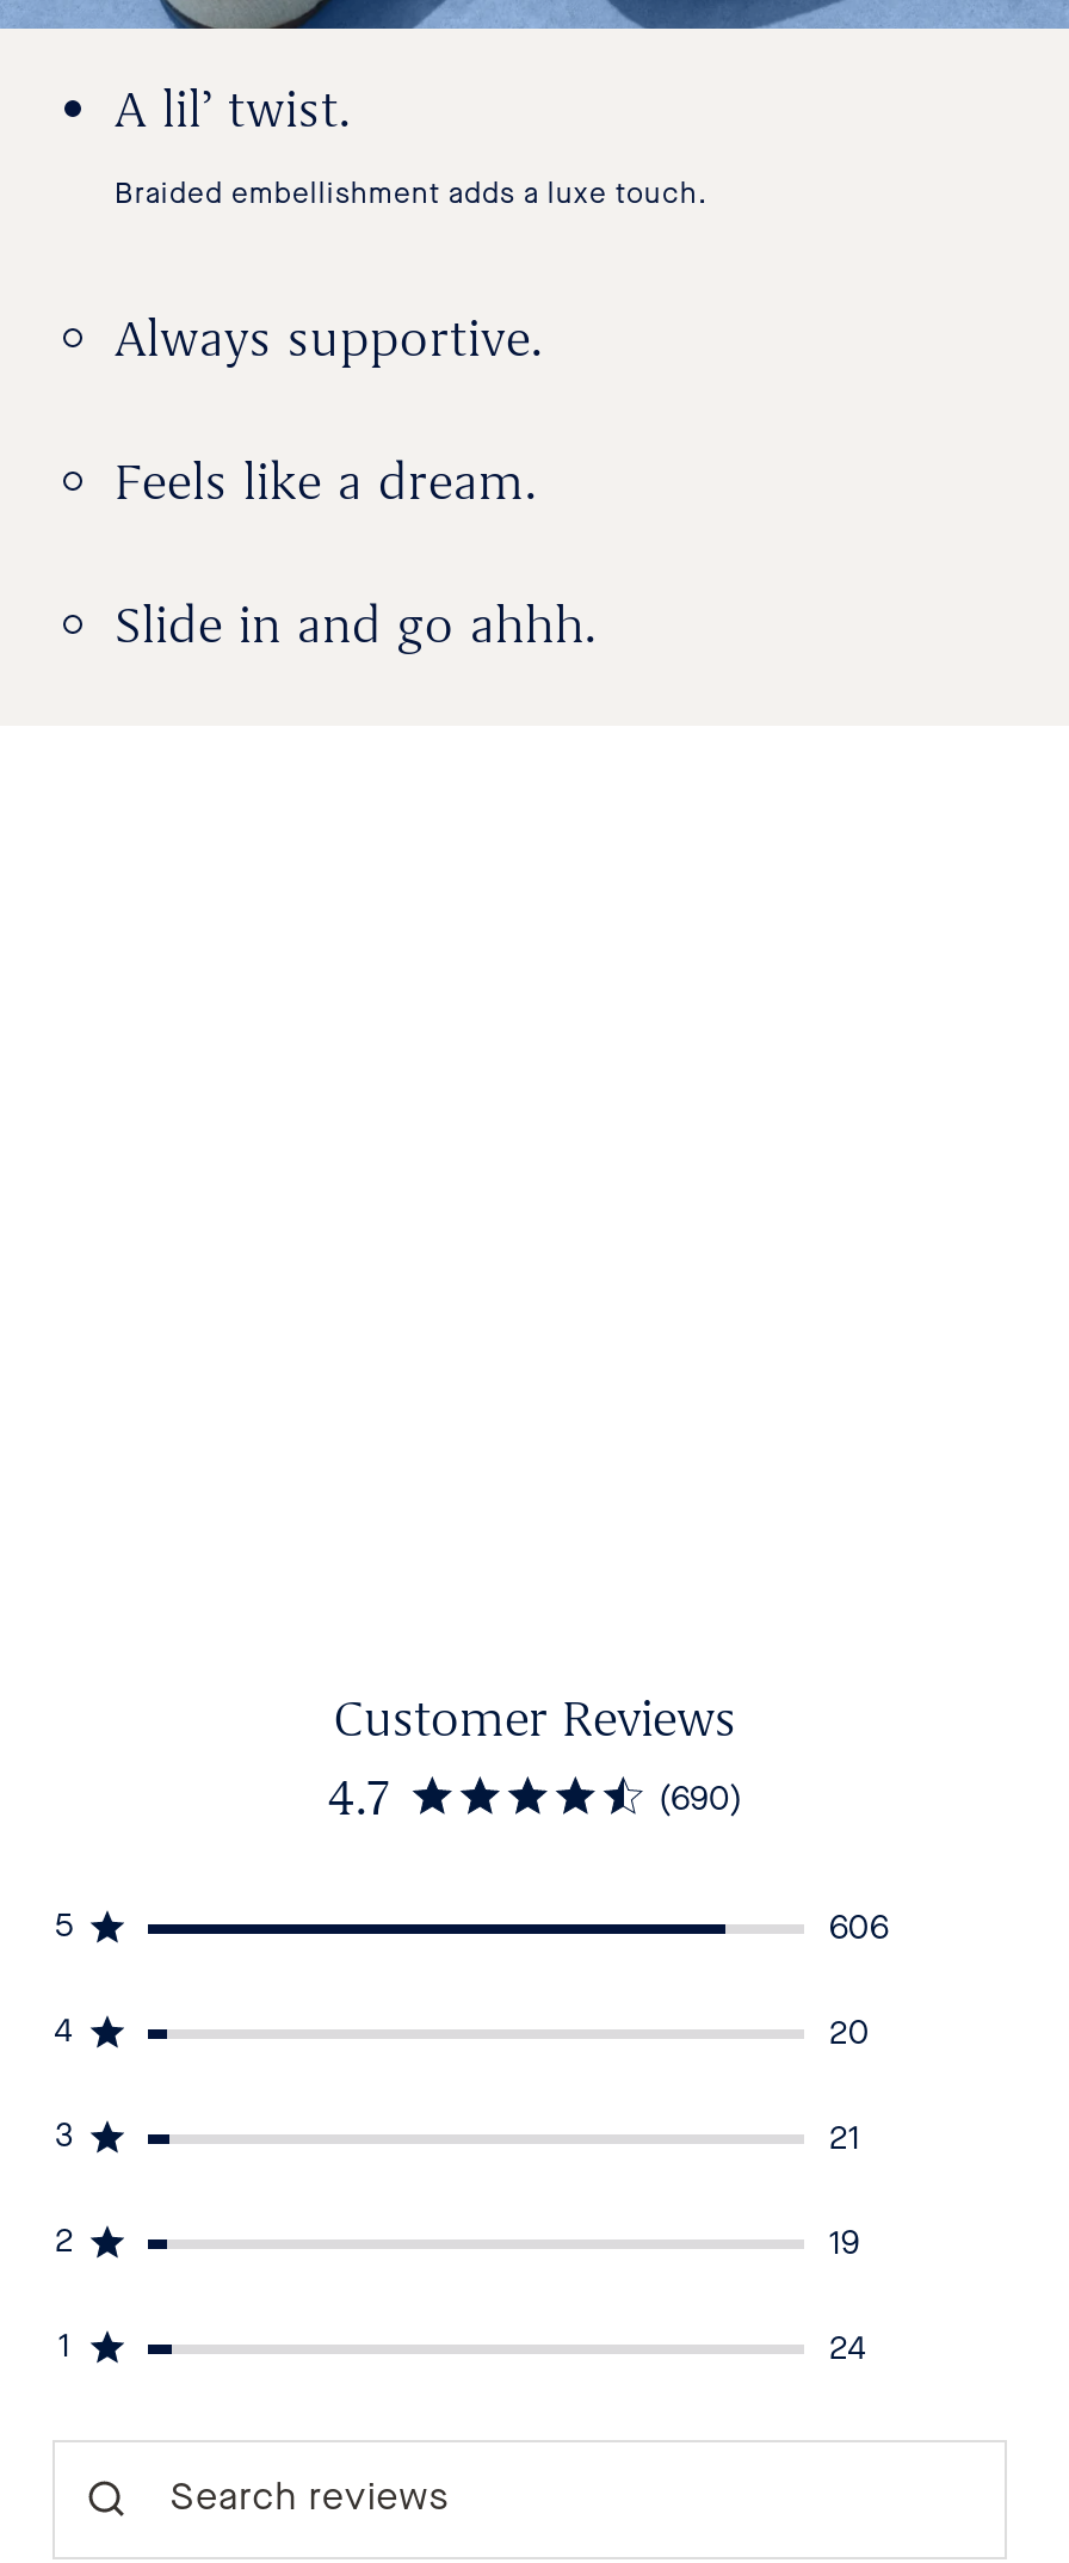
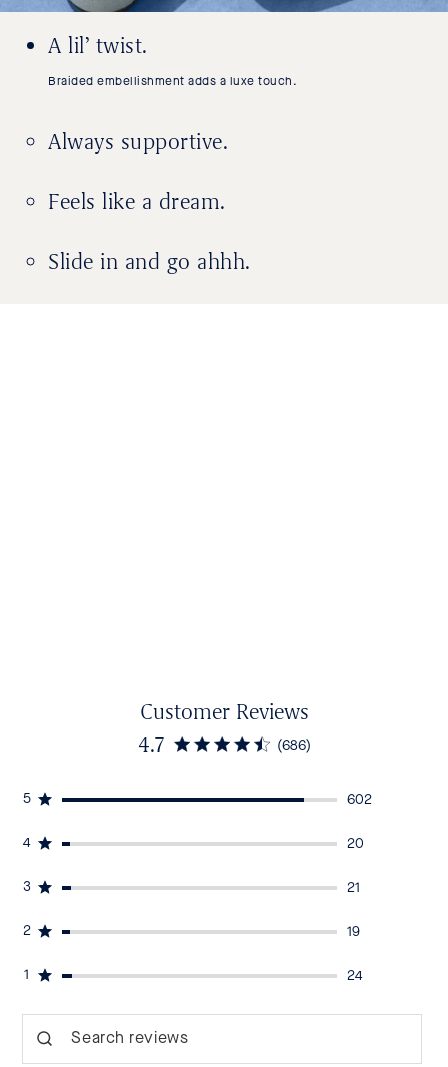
[659,1783,742,1817] (690) -> [276,739,310,753] (686)
[829,1912,889,1946] 606 -> [347,793,372,807] 602

